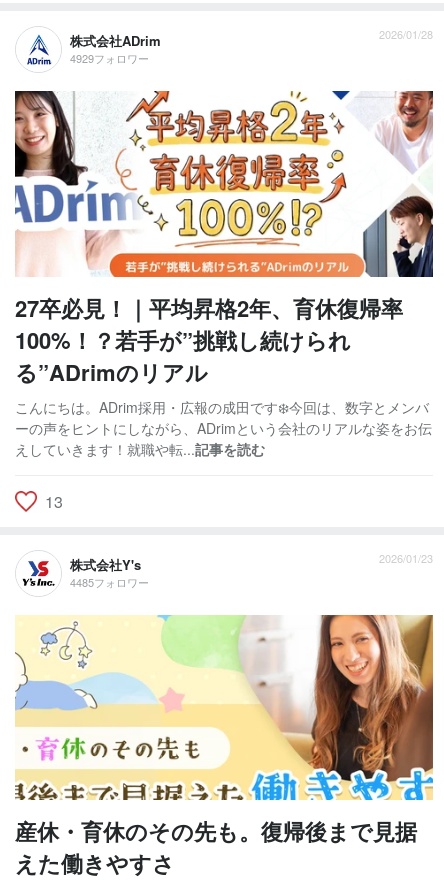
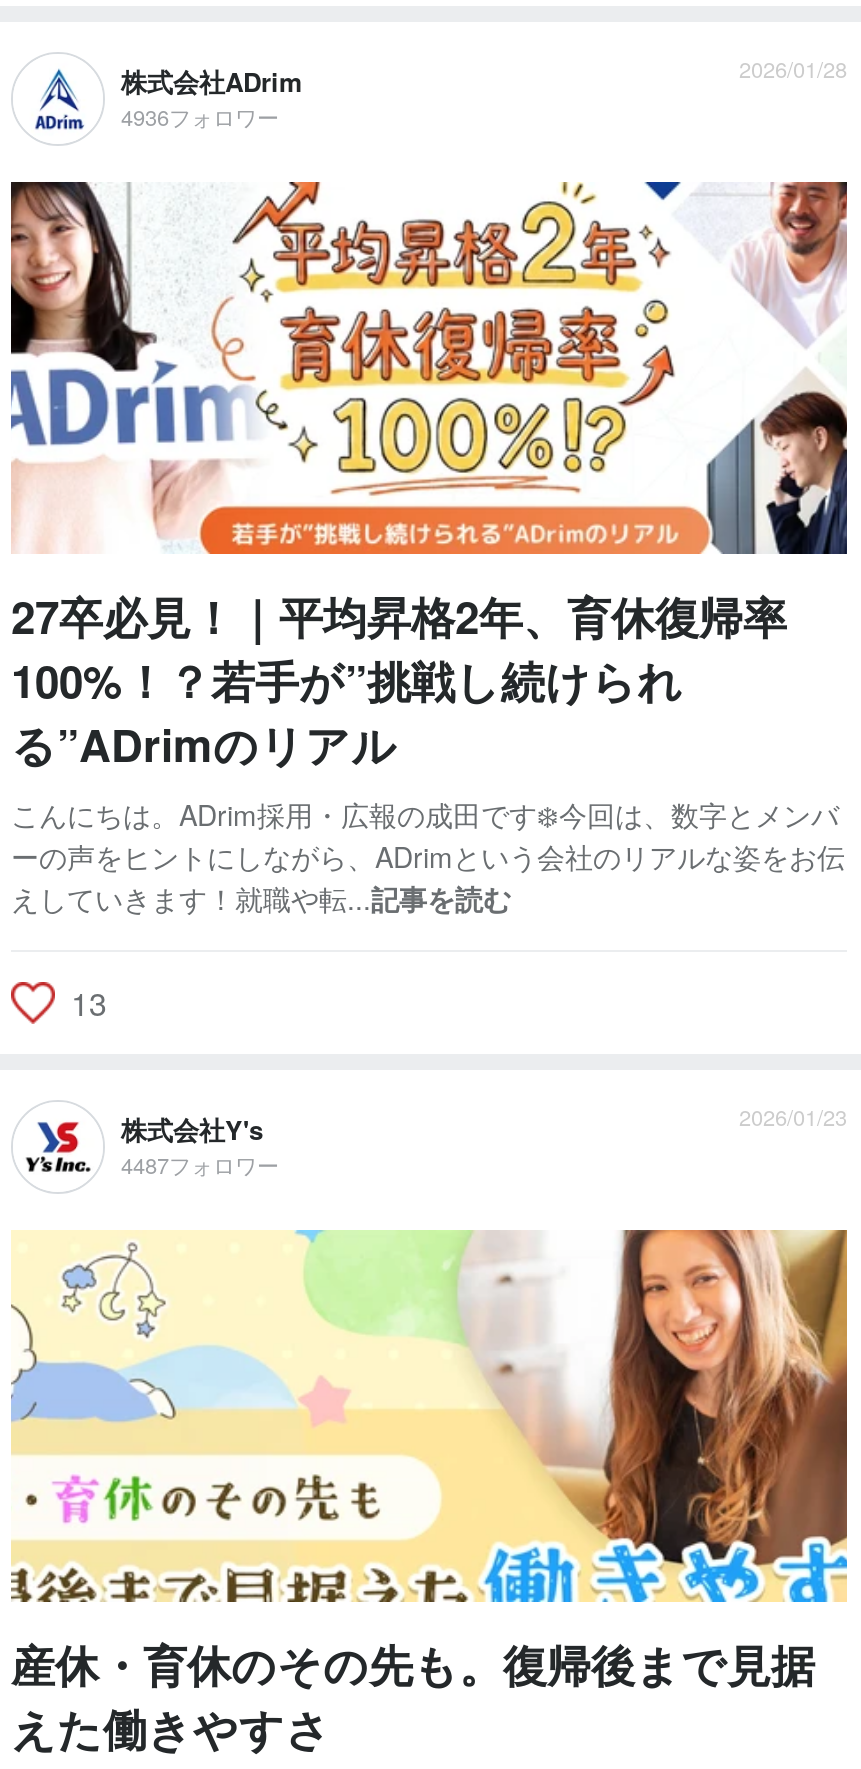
[70,50,149,66] 4929フォロワー -> [121,101,279,133] 4936フォロワー
[70,574,149,590] 4485フォロワー -> [121,1148,279,1180] 4487フォロワー

